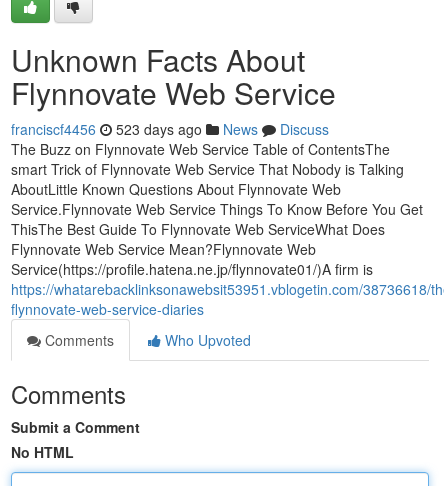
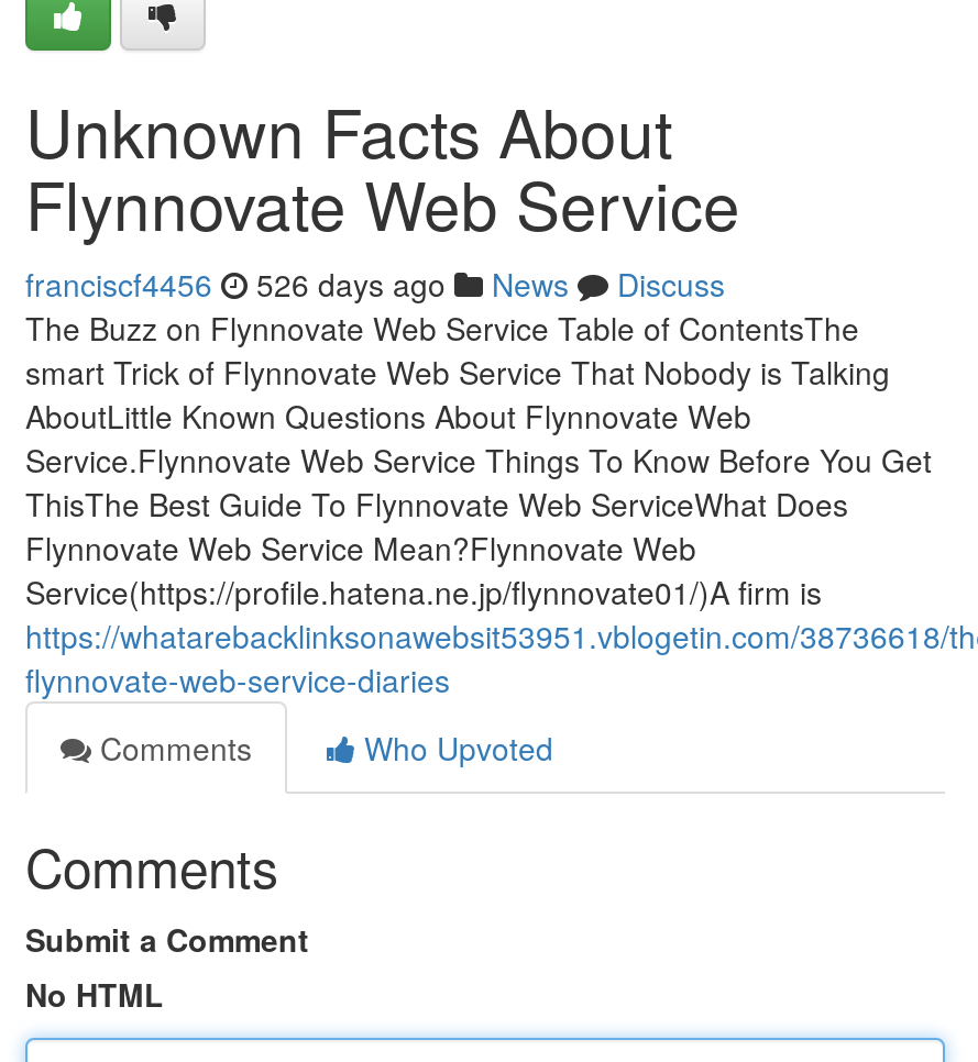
[11,119,329,139] franciscf4456 523 days ago News Discuss -> [25,262,725,306] franciscf4456 526 days ago News Discuss

